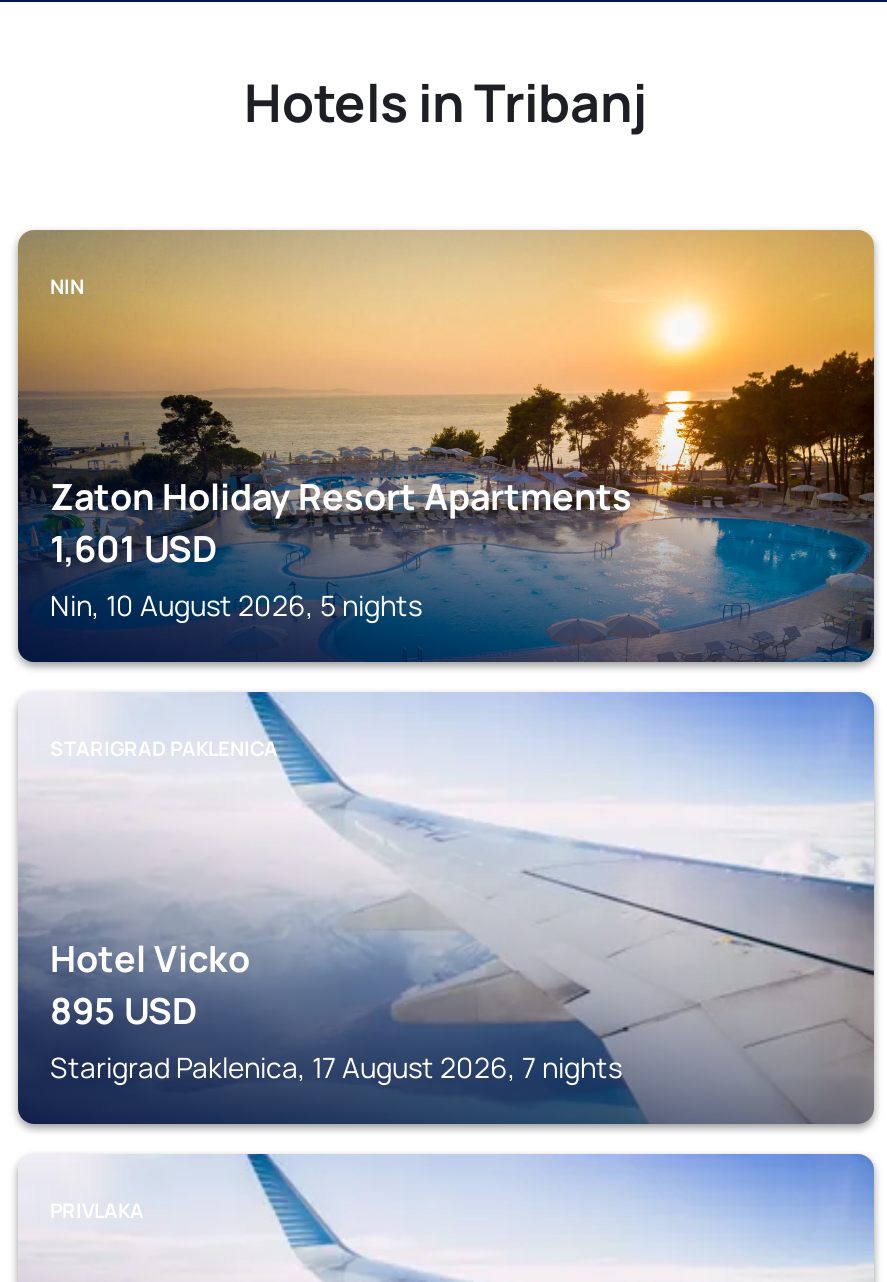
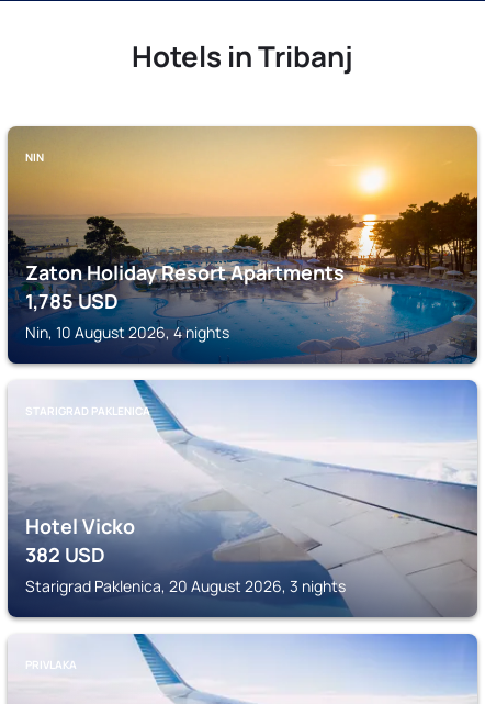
[50,524,218,572] 1,601 USD -> [25,288,119,314] 1,785 USD
[50,586,422,624] Nin, 10 August 2026, 5 nights -> [25,322,229,343] Nin, 10 August 2026, 4 nights
[50,986,198,1034] 895 USD -> [25,541,105,568] 382 USD
[50,1048,622,1086] Starigrad Paklenica, 17 August 2026, 7 nights -> [25,576,346,596] Starigrad Paklenica, 20 August 2026, 3 nights

